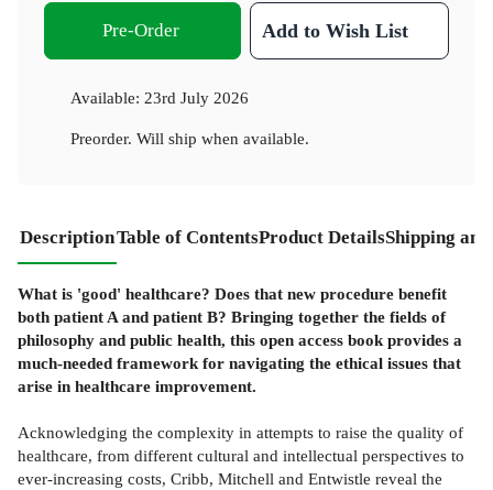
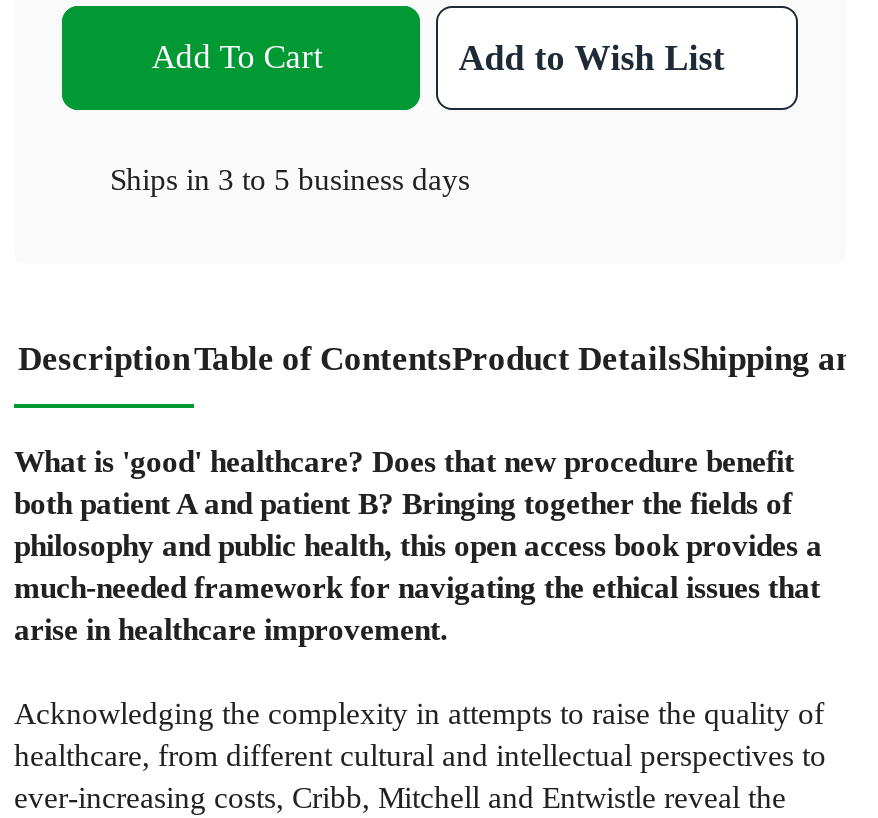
[102,19,179,40] Pre-Order -> [151,37,323,75] Add To Cart
[70,88,309,147] Available: 23rd July 2026 | Preorder. Will ship when available. -> [110,161,470,195] Ships in 3 to 5 business days

